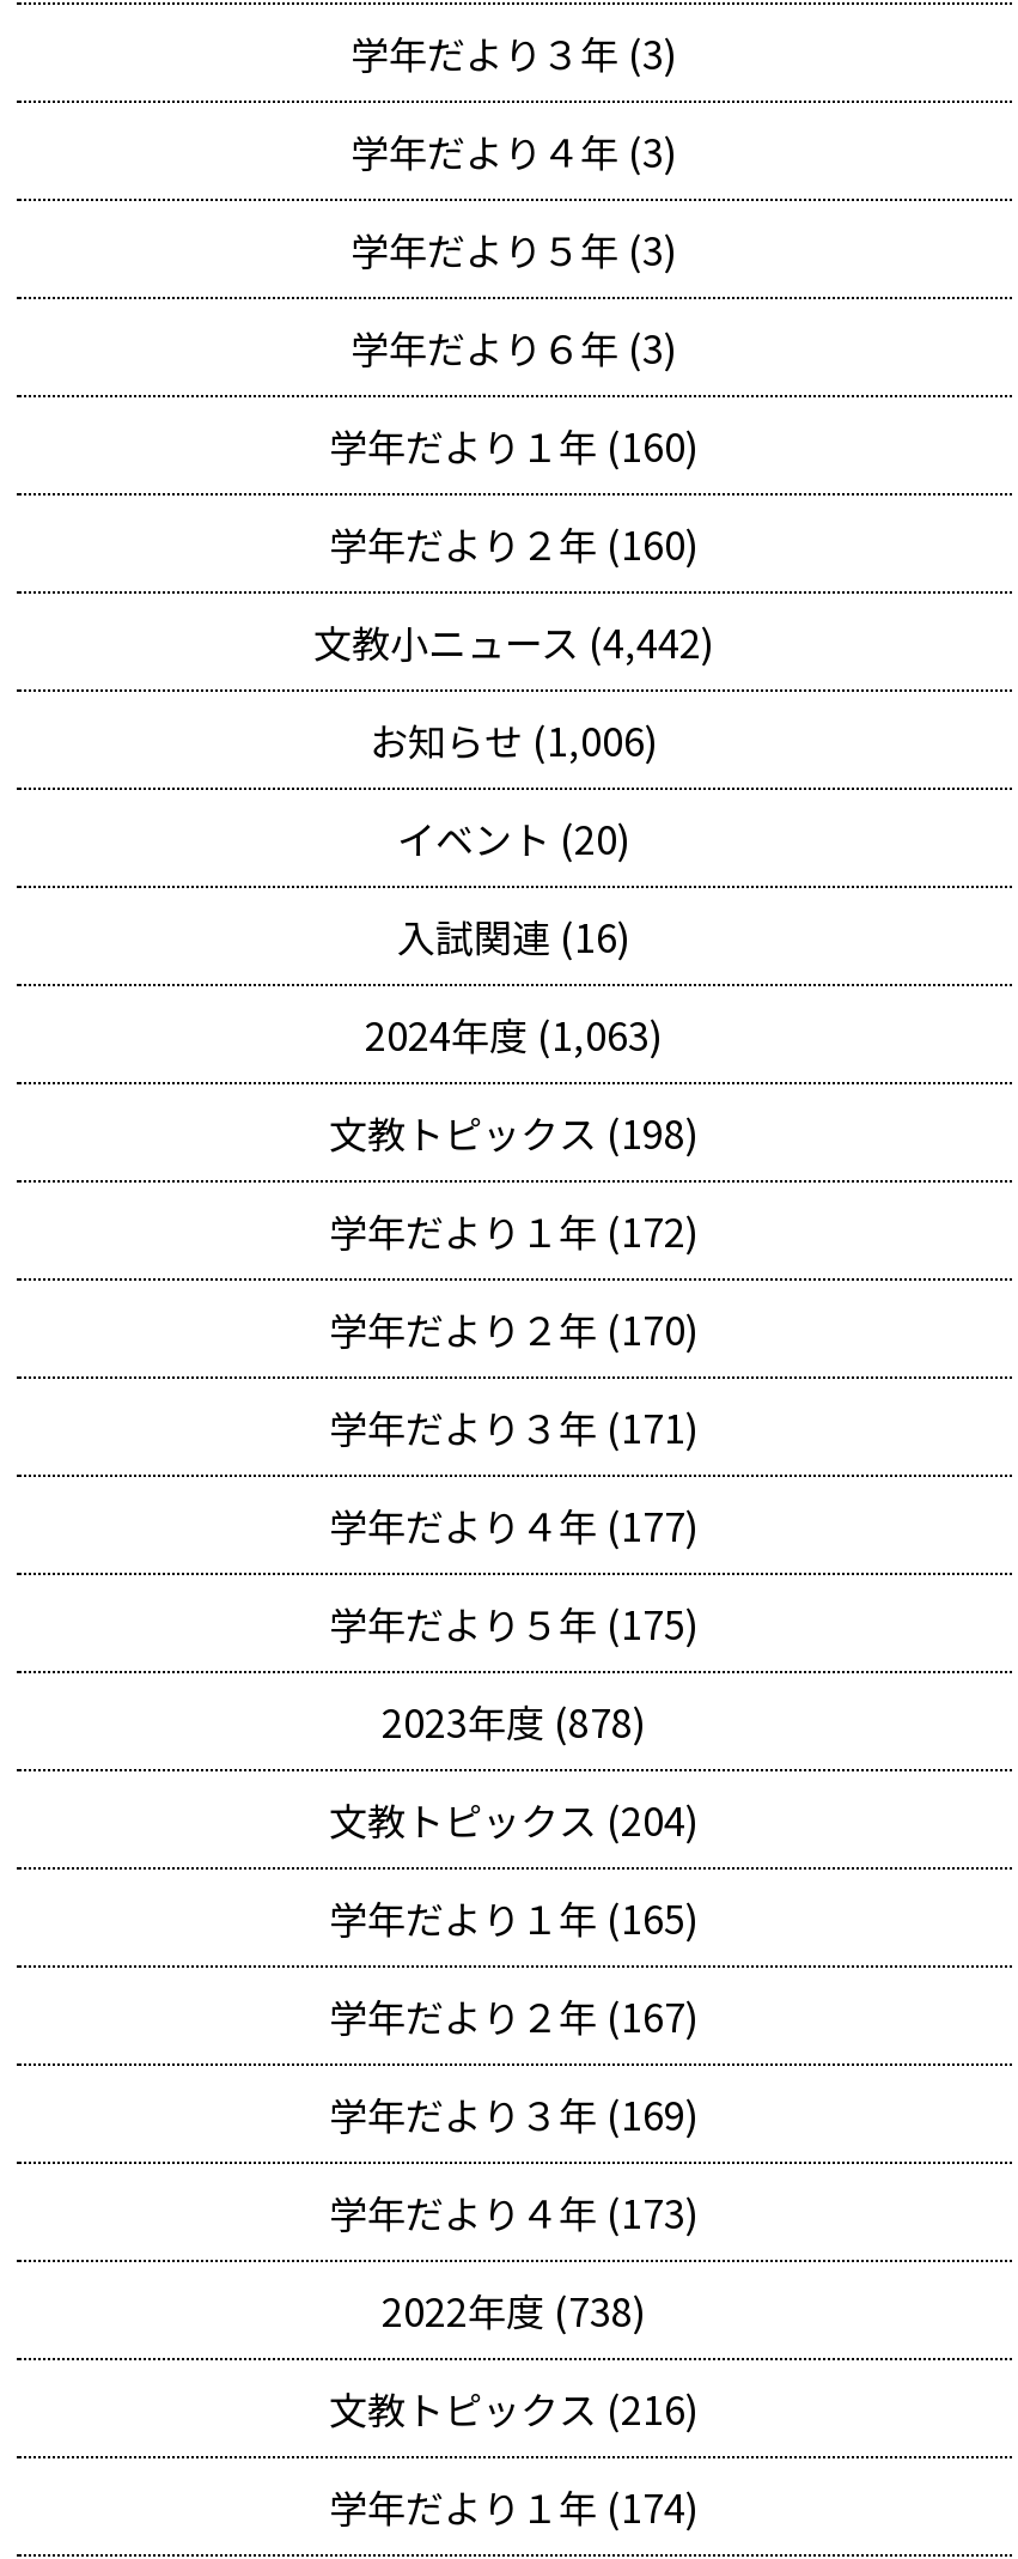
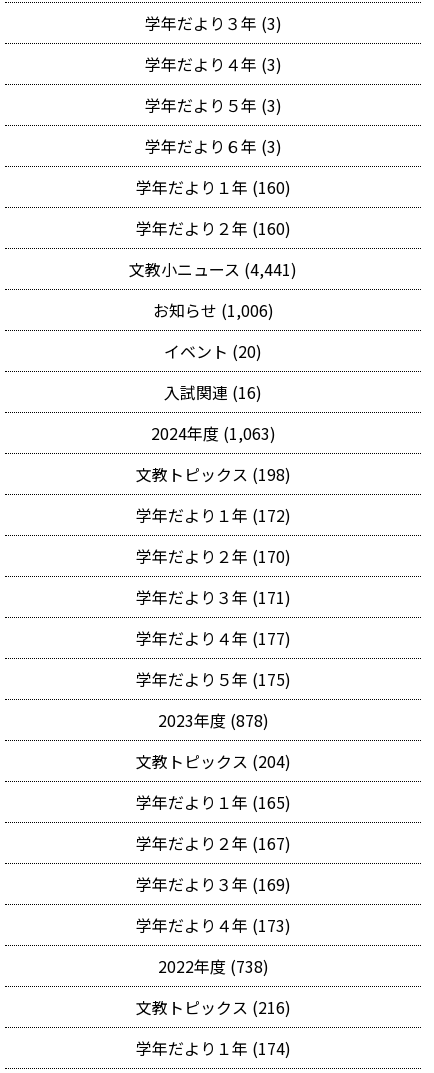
[313,613,715,670] 文教小ニュース (4,442) -> [129,257,297,281] 文教小ニュース (4,441)

